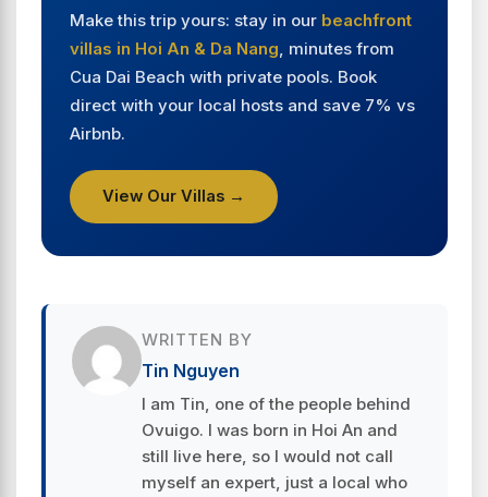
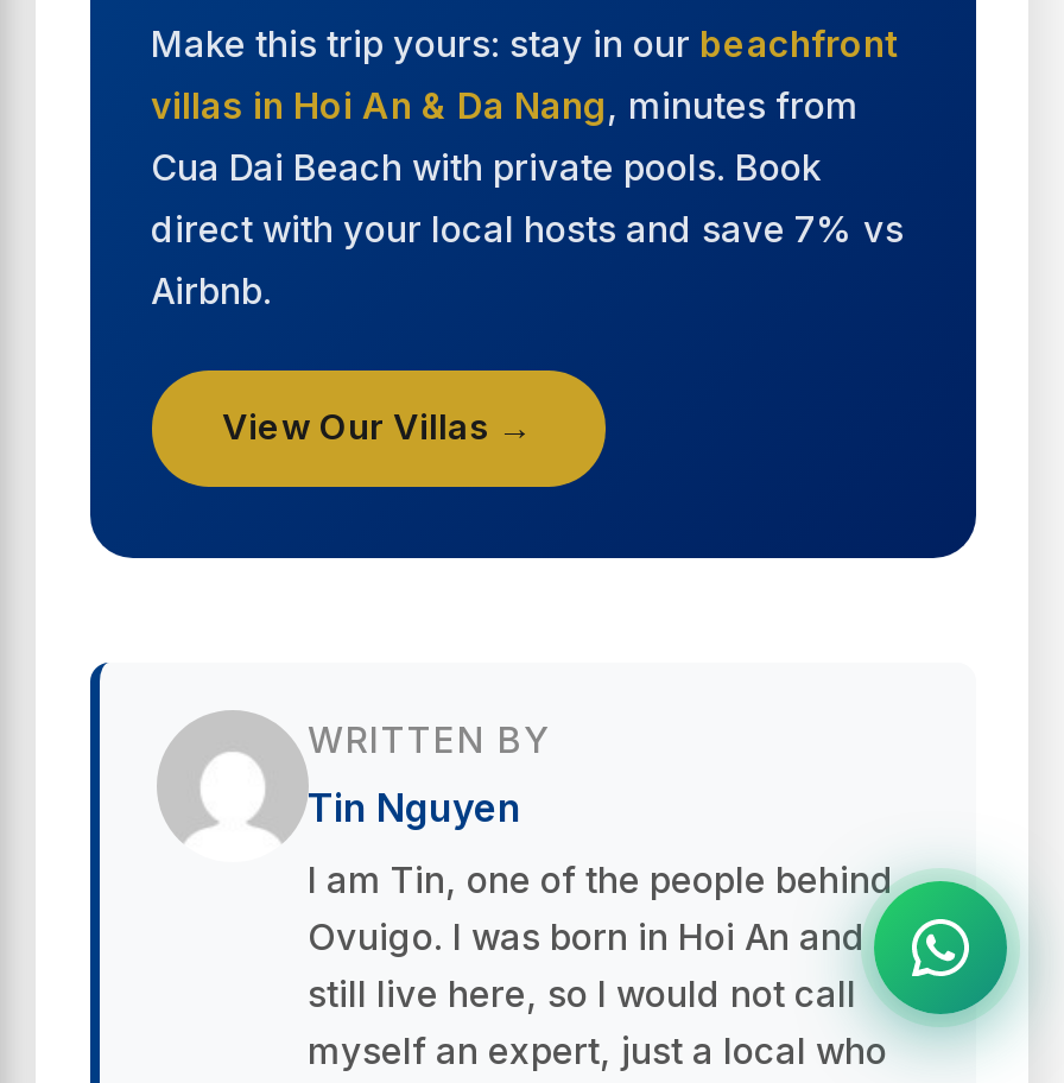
none -> [864,867,1026,1052] [image]

